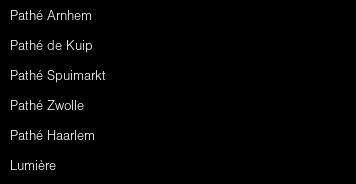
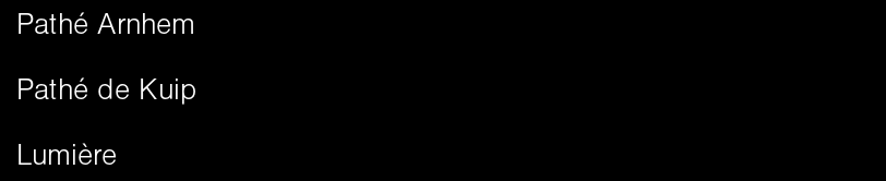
[10,71,106,142] Pathé Spuimarkt | Pathé Zwolle | Pathé Haarlem -> none

